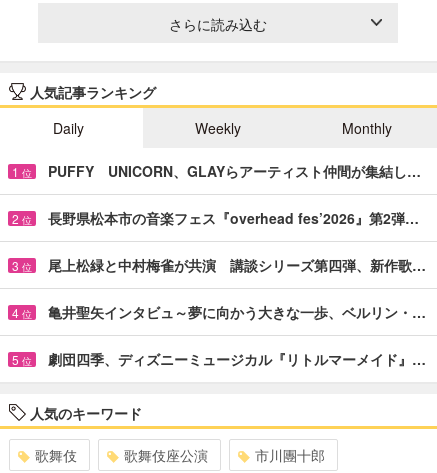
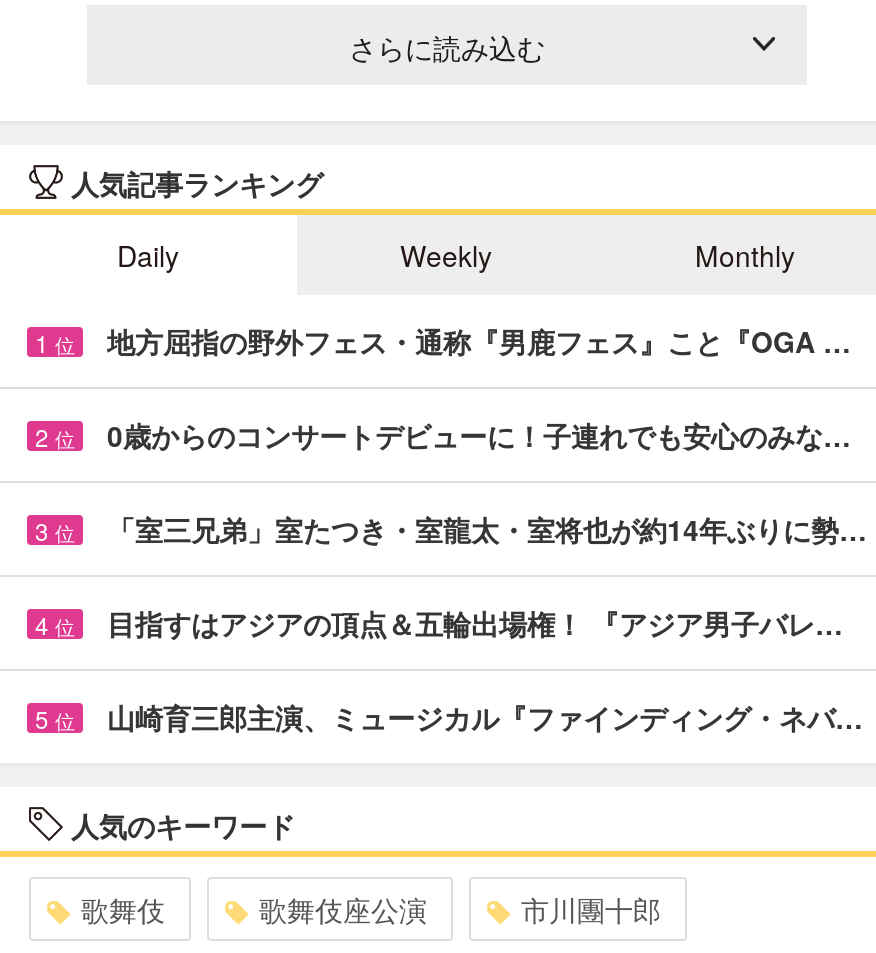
[48,161,421,181] PUFFY UNICORN、GLAYらアーティスト仲間が集結し… -> [107,321,851,361] 地方屈指の野外フェス・通称『男鹿フェス』こと『OGA …
[48,208,419,228] 長野県松本市の音楽フェス『overhead fes’2026』第2弾… -> [107,415,851,455] 0歳からのコンサートデビューに！子連れでも安心のみな…
[48,255,426,275] 尾上松緑と中村梅雀が共演 講談シリーズ第四弾、新作歌… -> [107,509,867,549] 「室三兄弟」室たつき・室龍太・室将也が約14年ぶりに勢…
[48,302,426,322] 亀井聖矢インタビュ～夢に向かう大きな一歩、ベルリン・… -> [107,603,843,643] 目指すはアジアの頂点＆五輪出場権！ 『アジア男子バレ…
[48,349,426,369] 劇団四季、ディズニーミュージカル『リトルマーメイド』… -> [107,697,863,737] 山崎育三郎主演、ミュージカル『ファインディング・ネバ…

